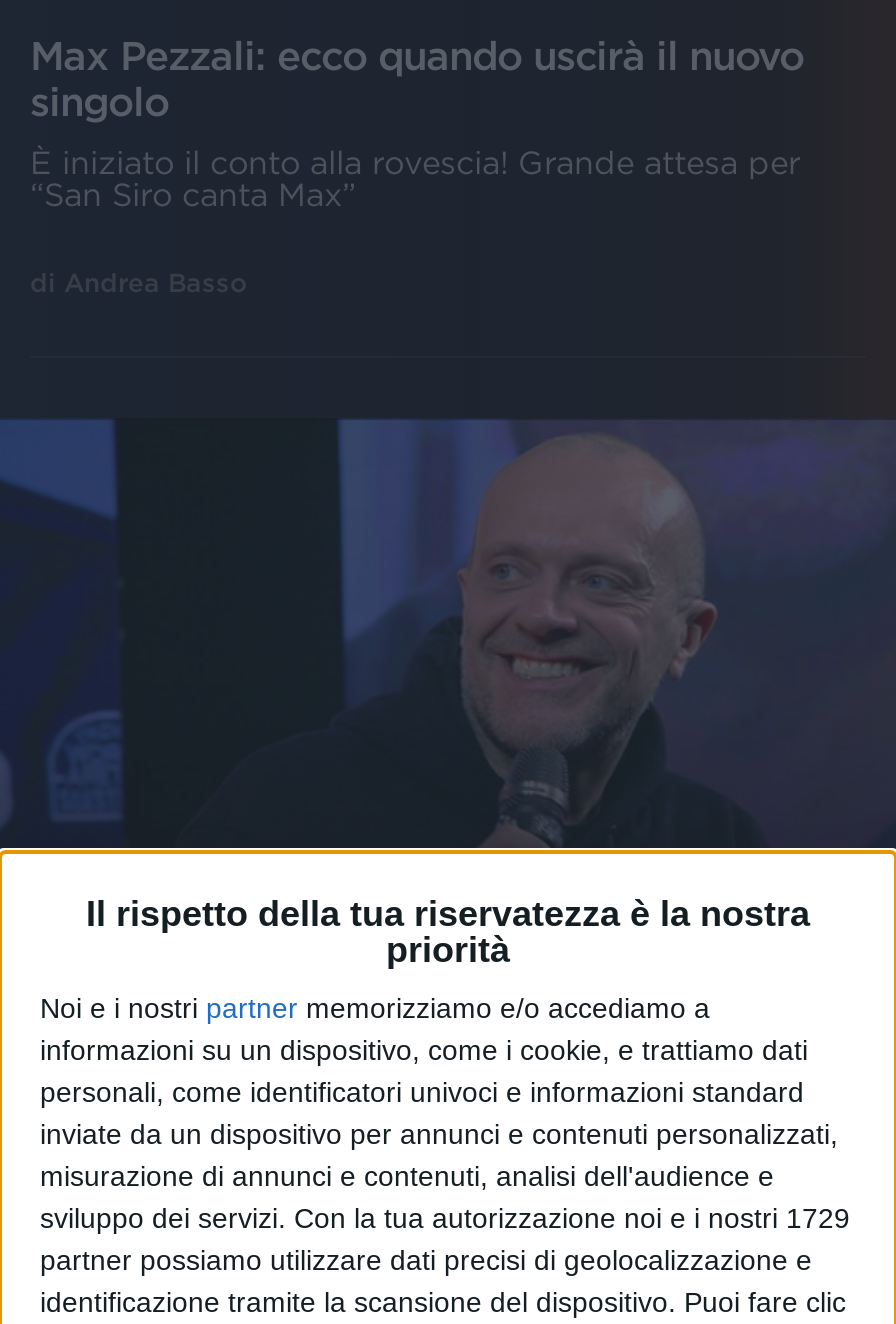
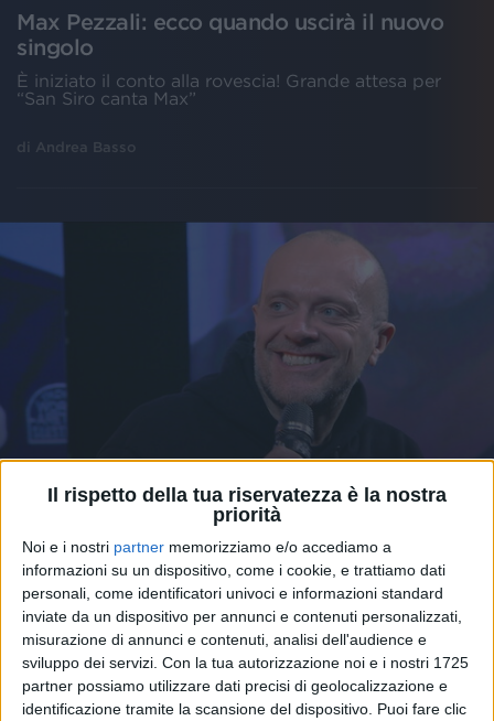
[40,1203,850,1235] sviluppo dei servizi. Con la tua autorizzazione noi e i nostri 1729 -> [22,654,469,672] sviluppo dei servizi. Con la tua autorizzazione noi e i nostri 1725

